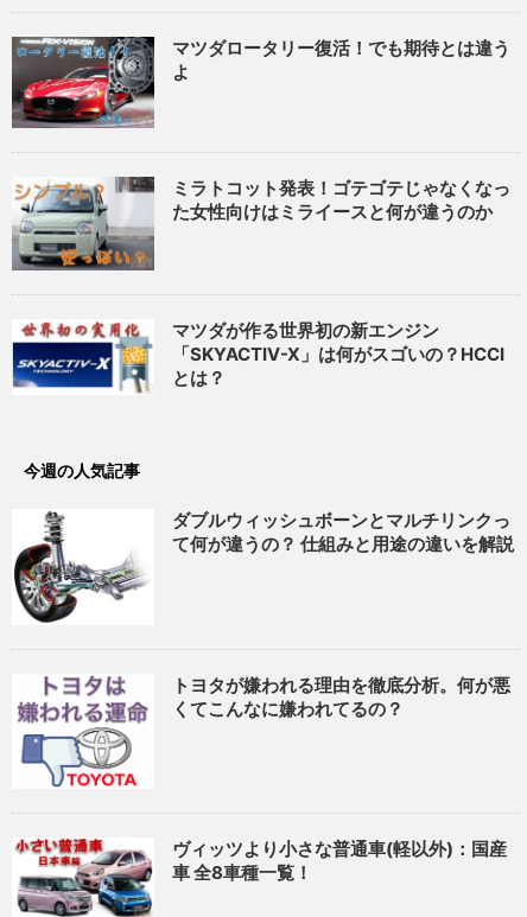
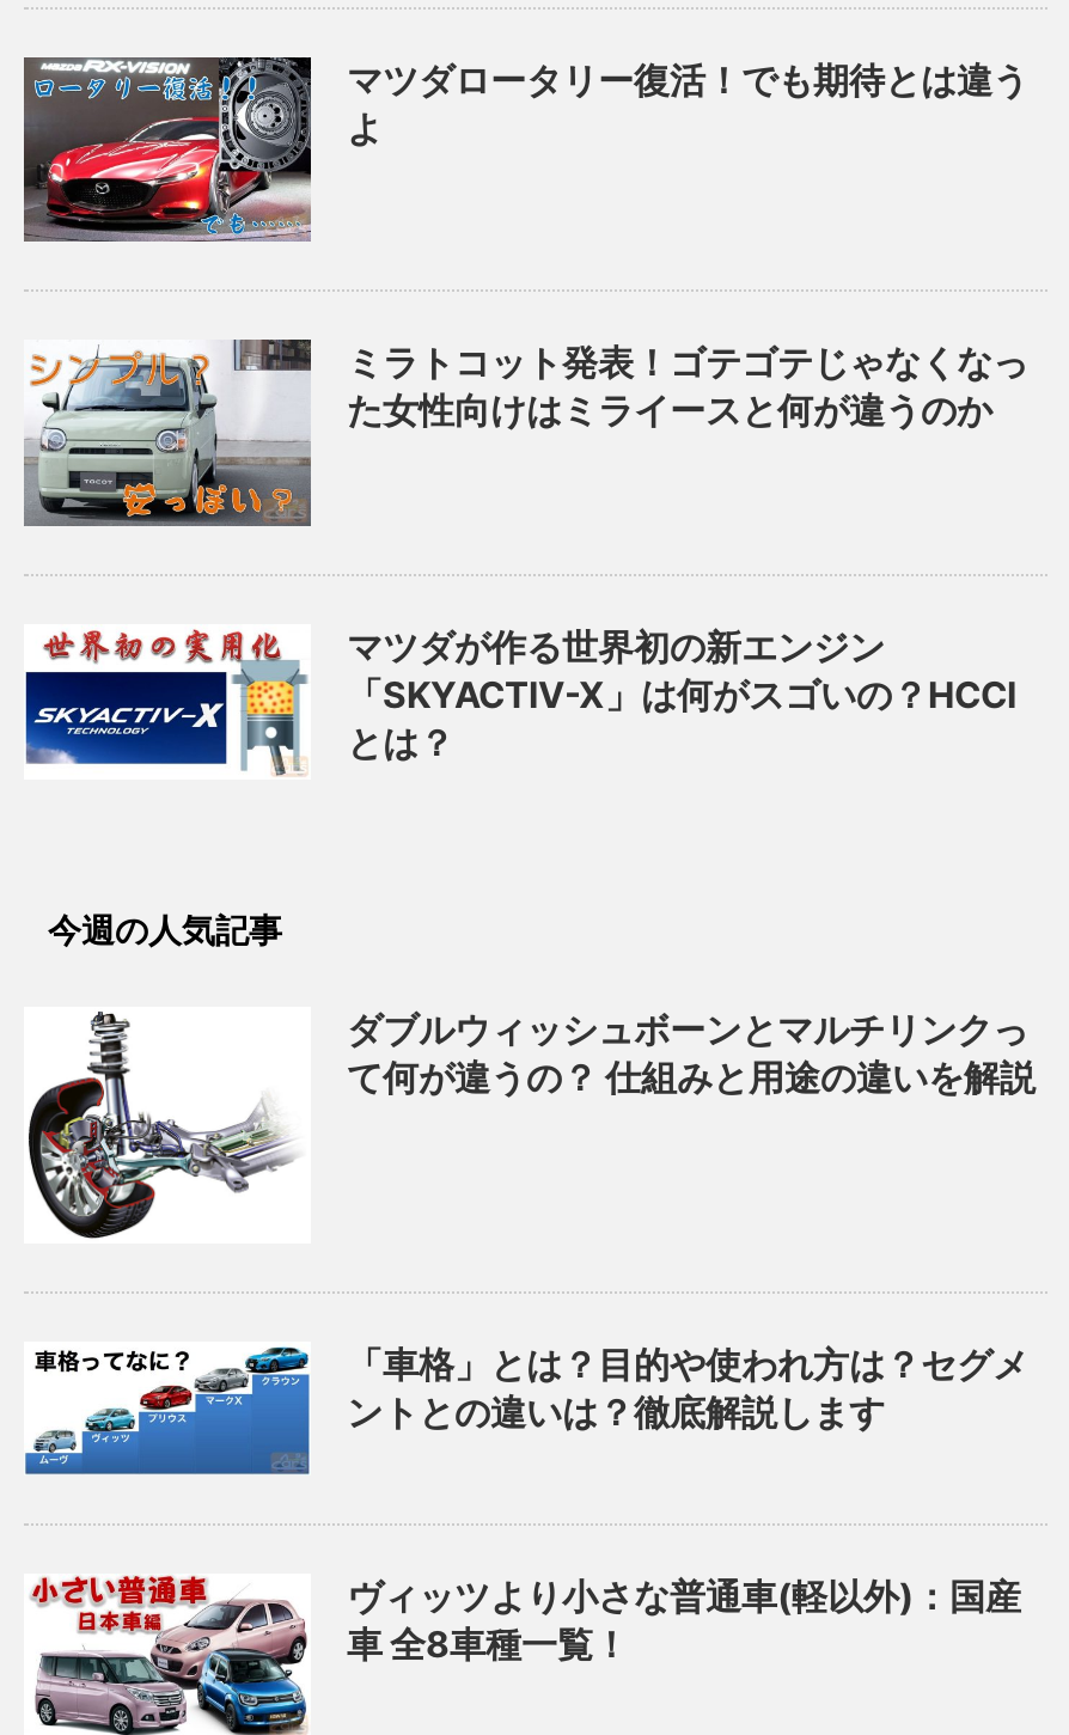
[17,674,510,787] [image] | トヨタが嫌われる理由を徹底分析。何が悪 | くてこんなに嫌われてるの？ -> [24,1340,1028,1477] [image] | 「車格」とは？目的や使われ方は？セグメ | ントとの違いは？徹底解説します

